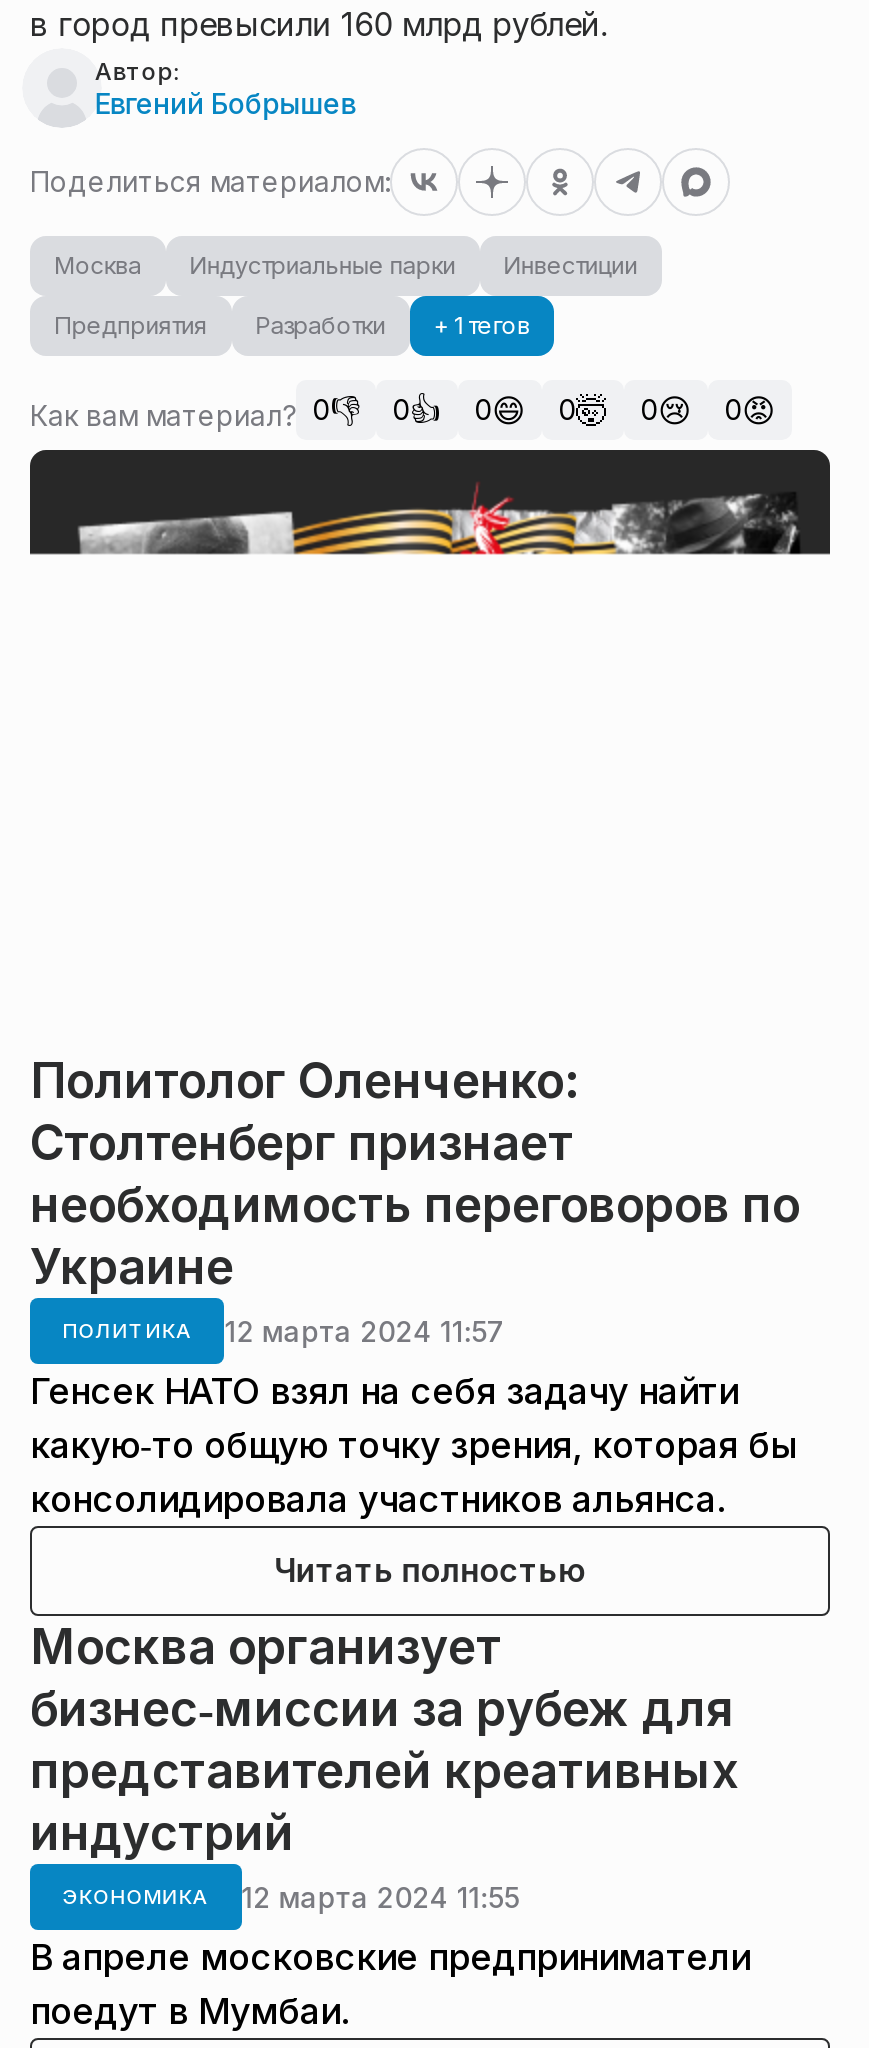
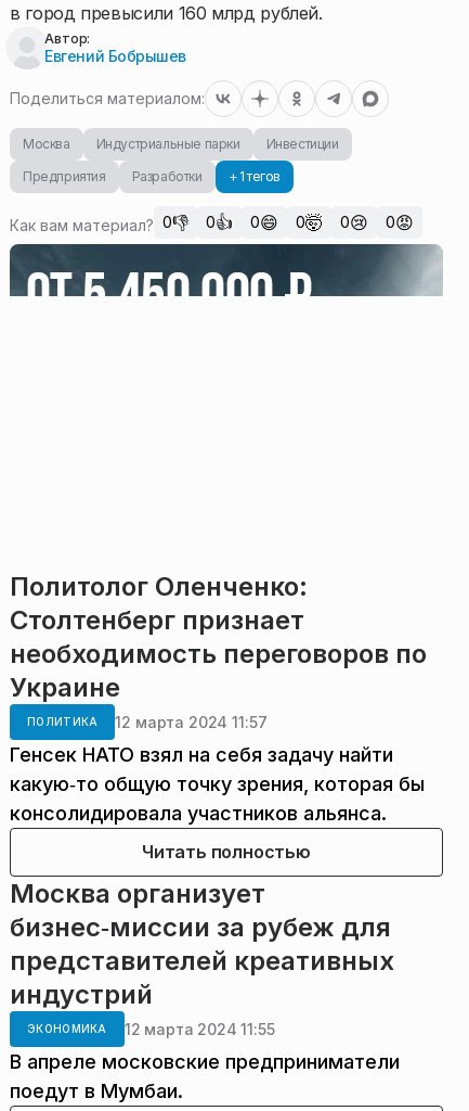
[28,448,832,556] [image] -> [10,243,443,301] [image]

